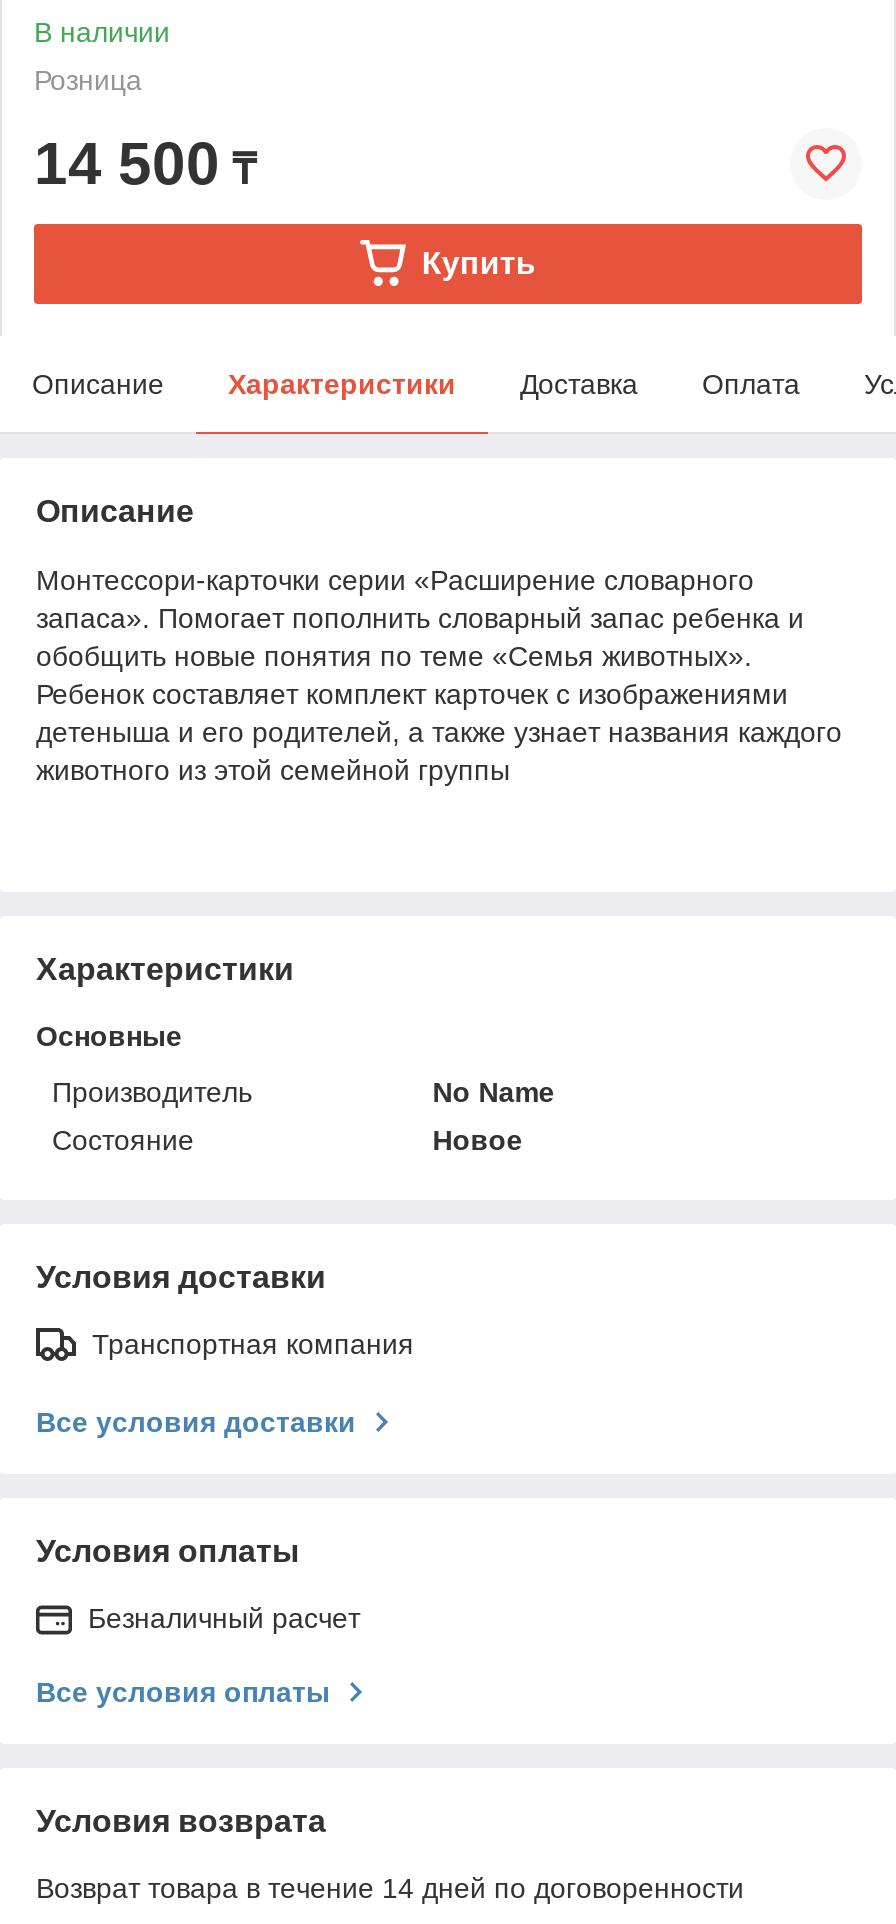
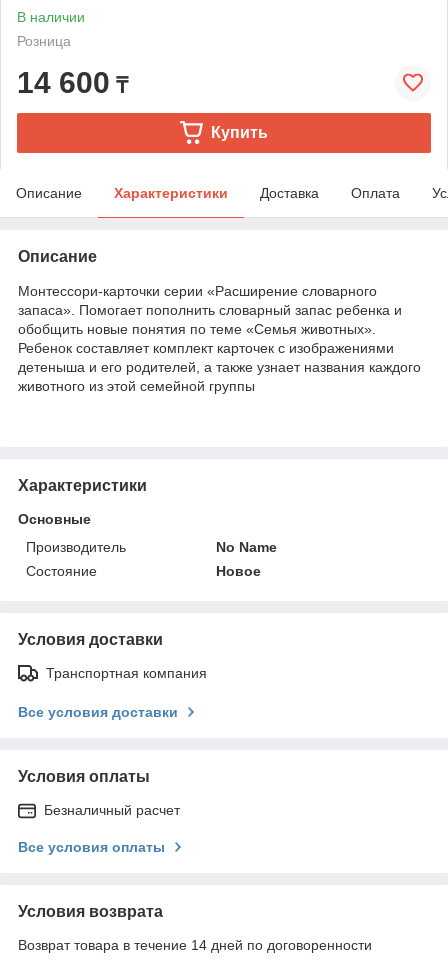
[34,130,256,196] 14 500 ₸ -> [17,66,128,99] 14 600 ₸

